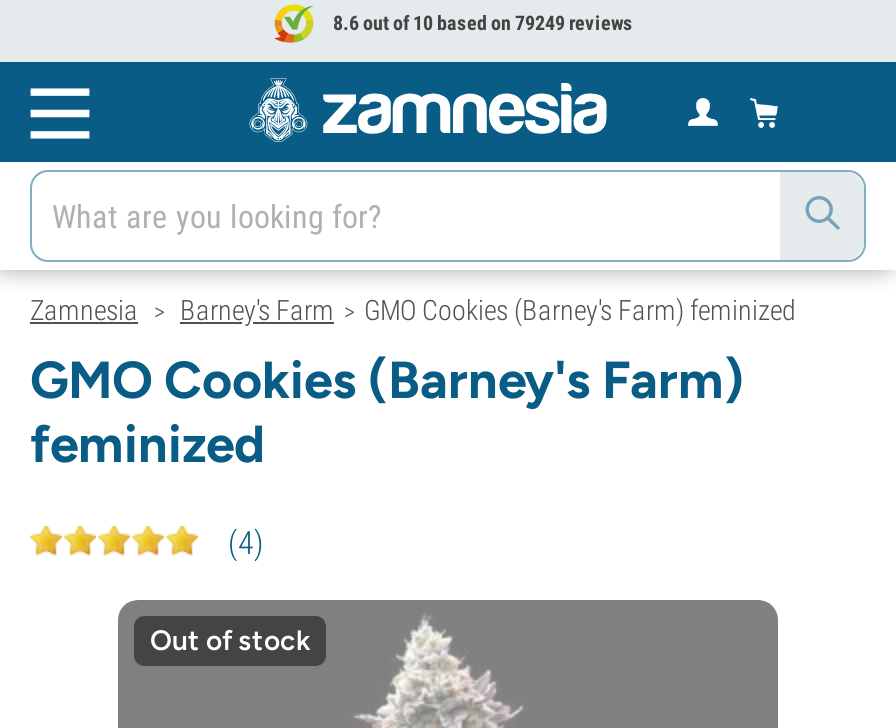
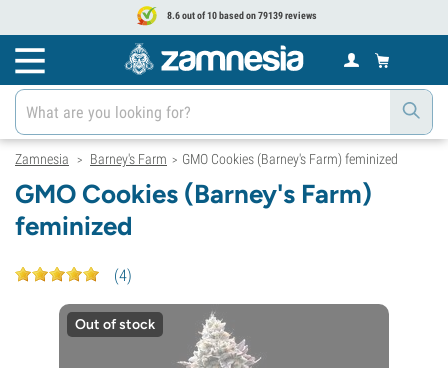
[329,12,633,34] 8.6 out of 10 based on 79249 reviews -> [164,10,316,21] 8.6 out of 10 based on 79139 reviews

